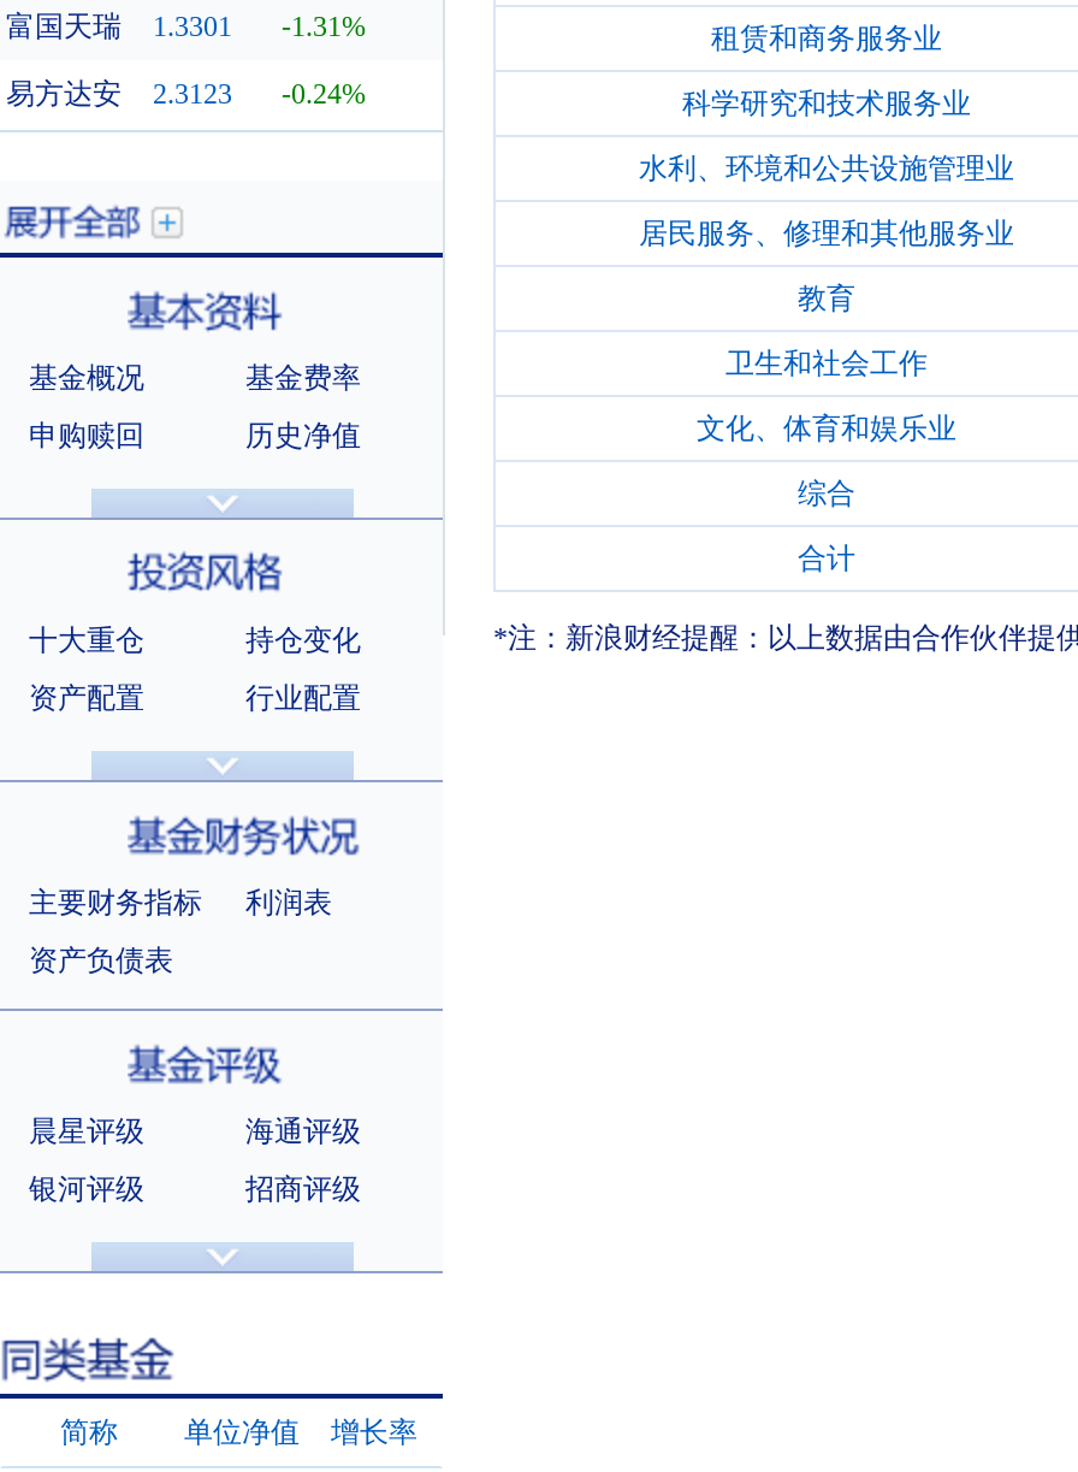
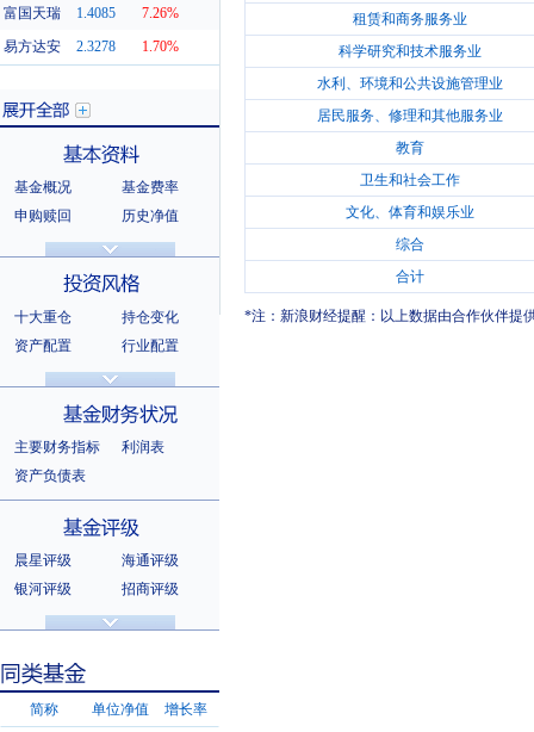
[153,10,232,43] 1.3301 -> [76,5,115,21] 1.4085
[282,10,366,43] -1.31% -> [142,5,179,21] 7.26%
[153,77,232,111] 2.3123 -> [76,38,115,55] 2.3278
[282,77,366,111] -0.24% -> [142,38,179,55] 1.70%

